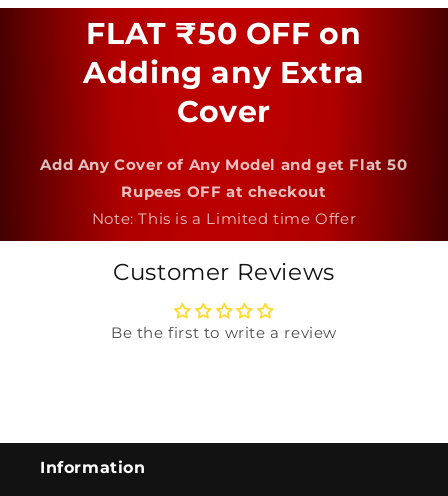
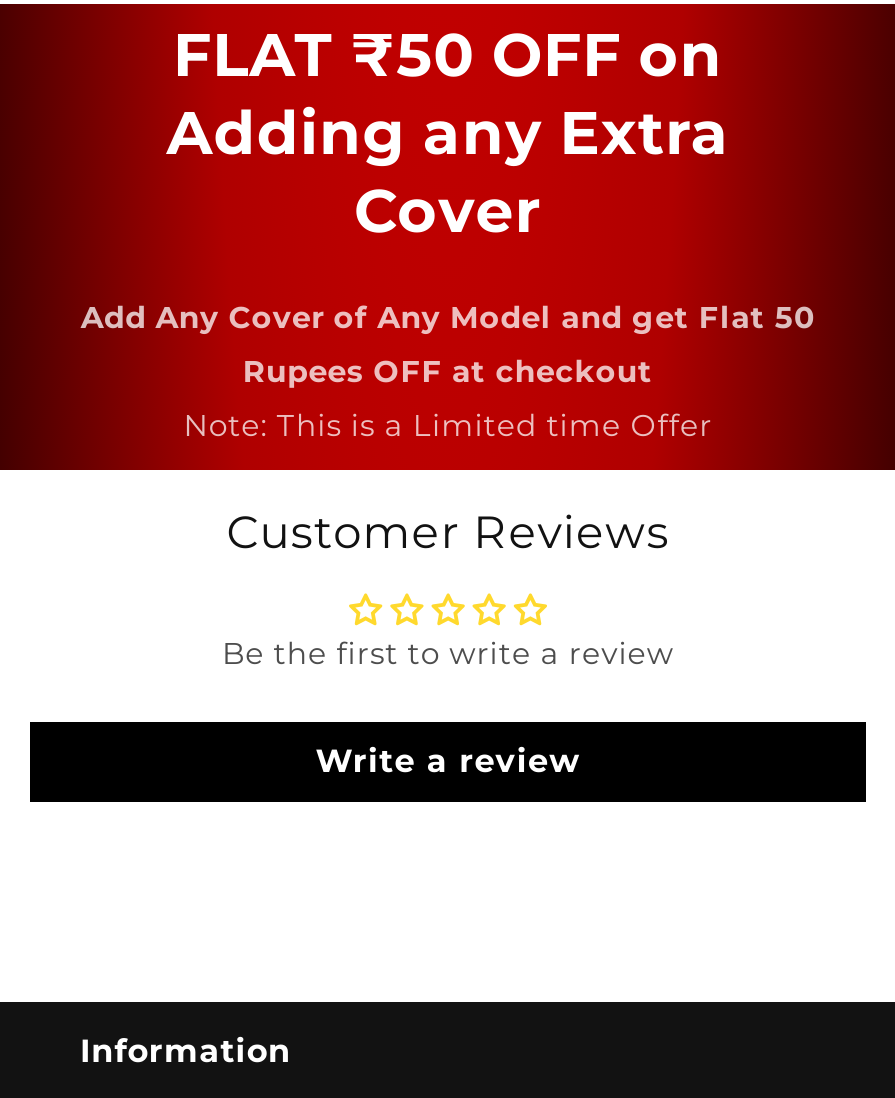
none -> [316,743,580,781] Write a review

